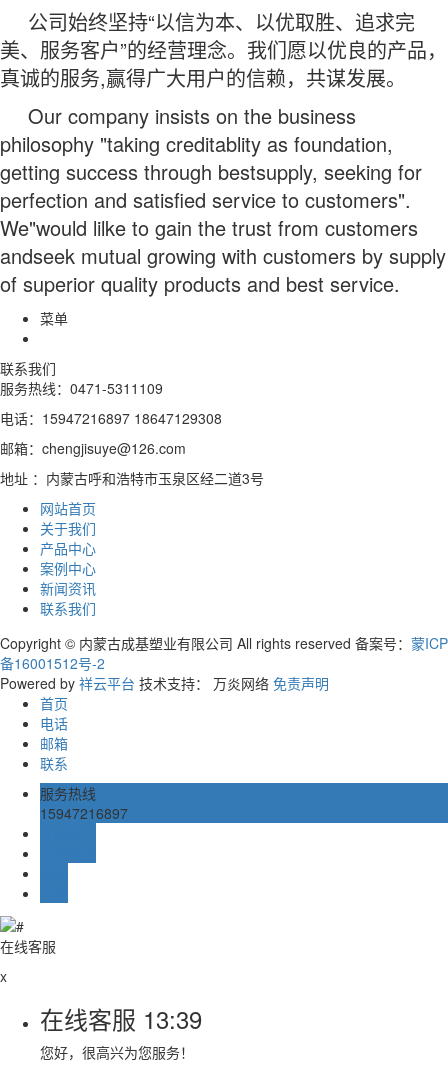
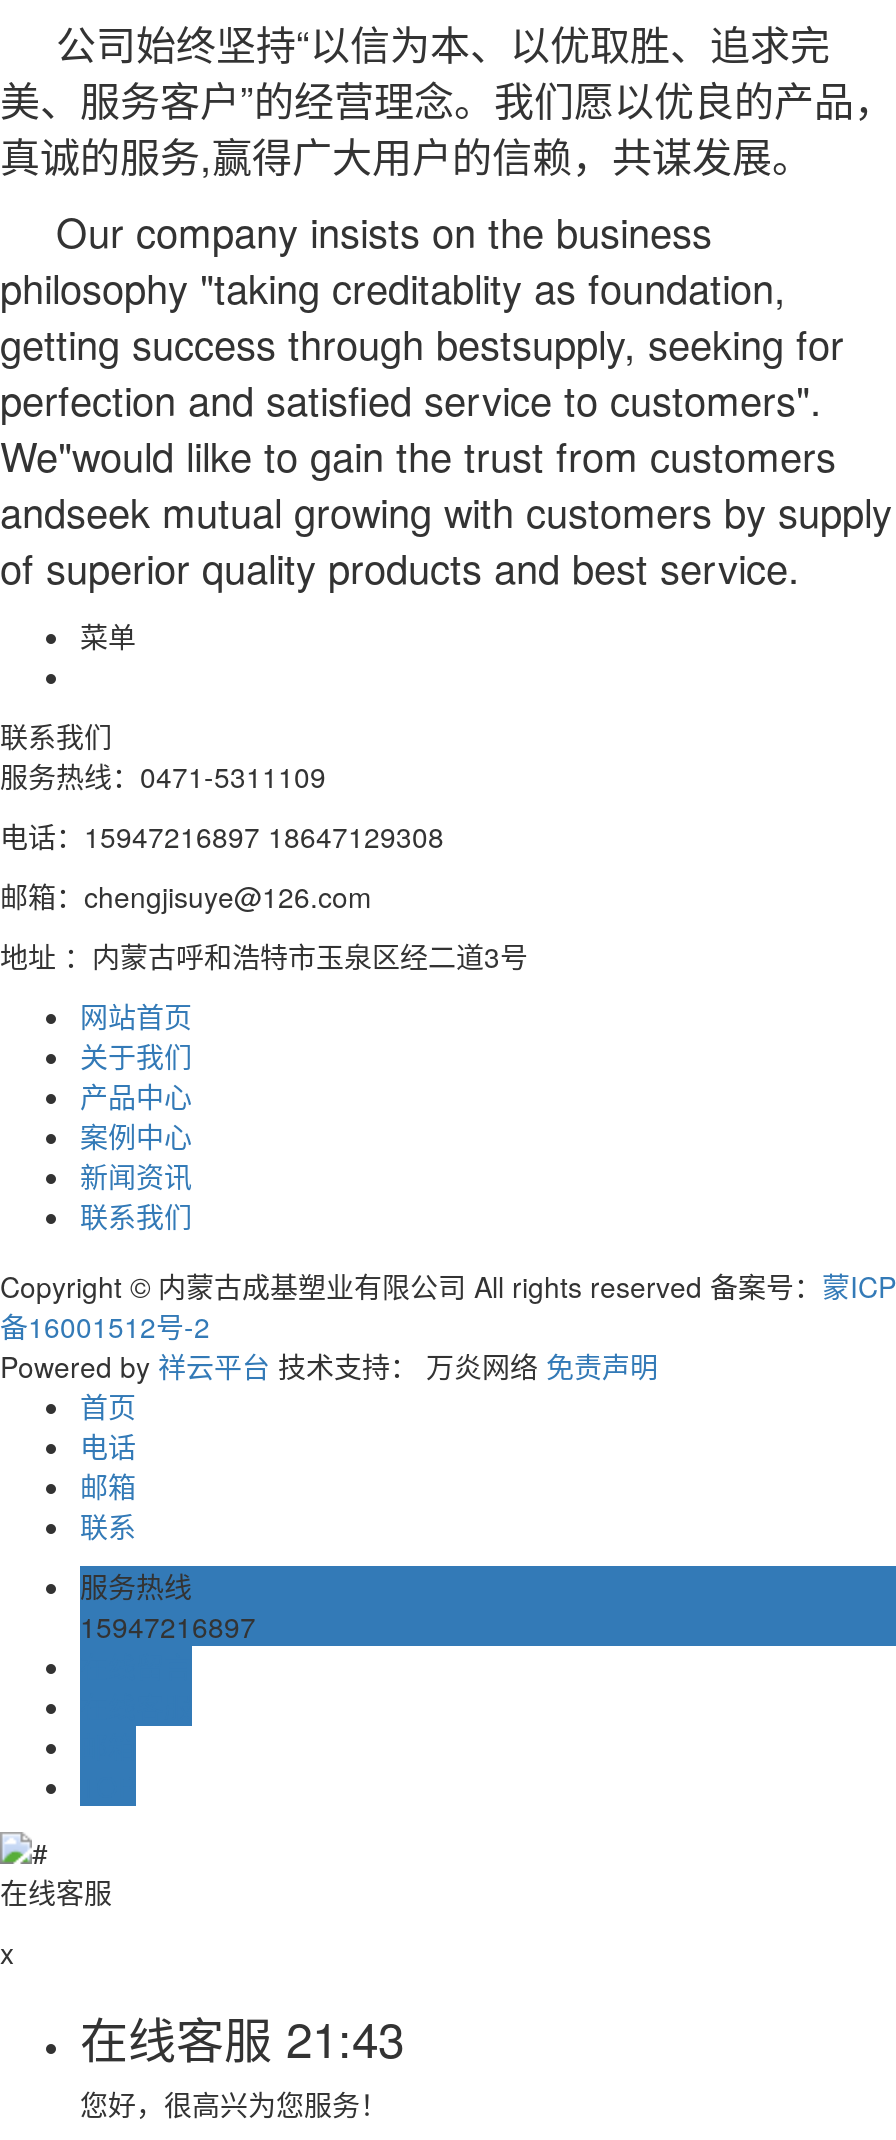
[40,1001,202,1036] 在线客服13:39 -> [80,2001,404,2071] 在线客服21:43

